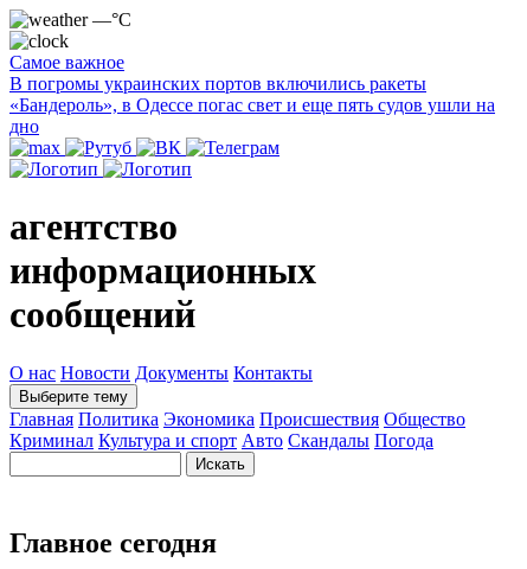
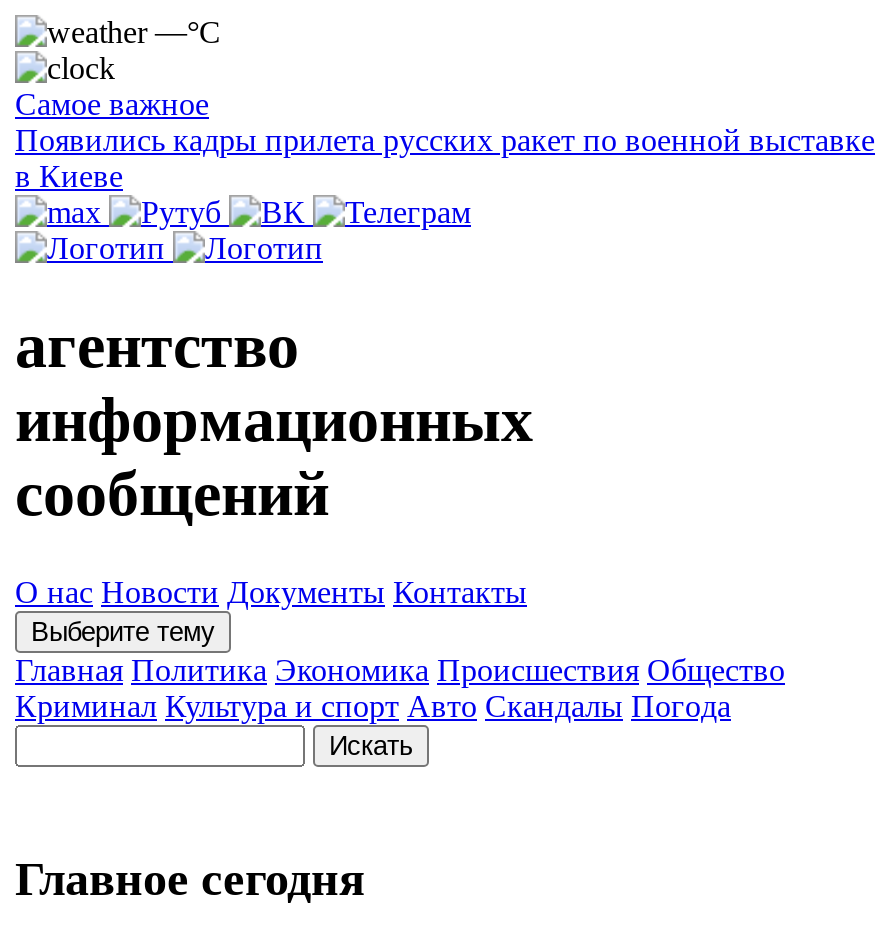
[9,73,495,136] В погромы украинских портов включились ракеты | «Бандероль», в Одессе погас свет и еще пять судов ушли на | дно -> [15,123,875,193] Появились кадры прилета русских ракет по военной выставке | в Киеве

